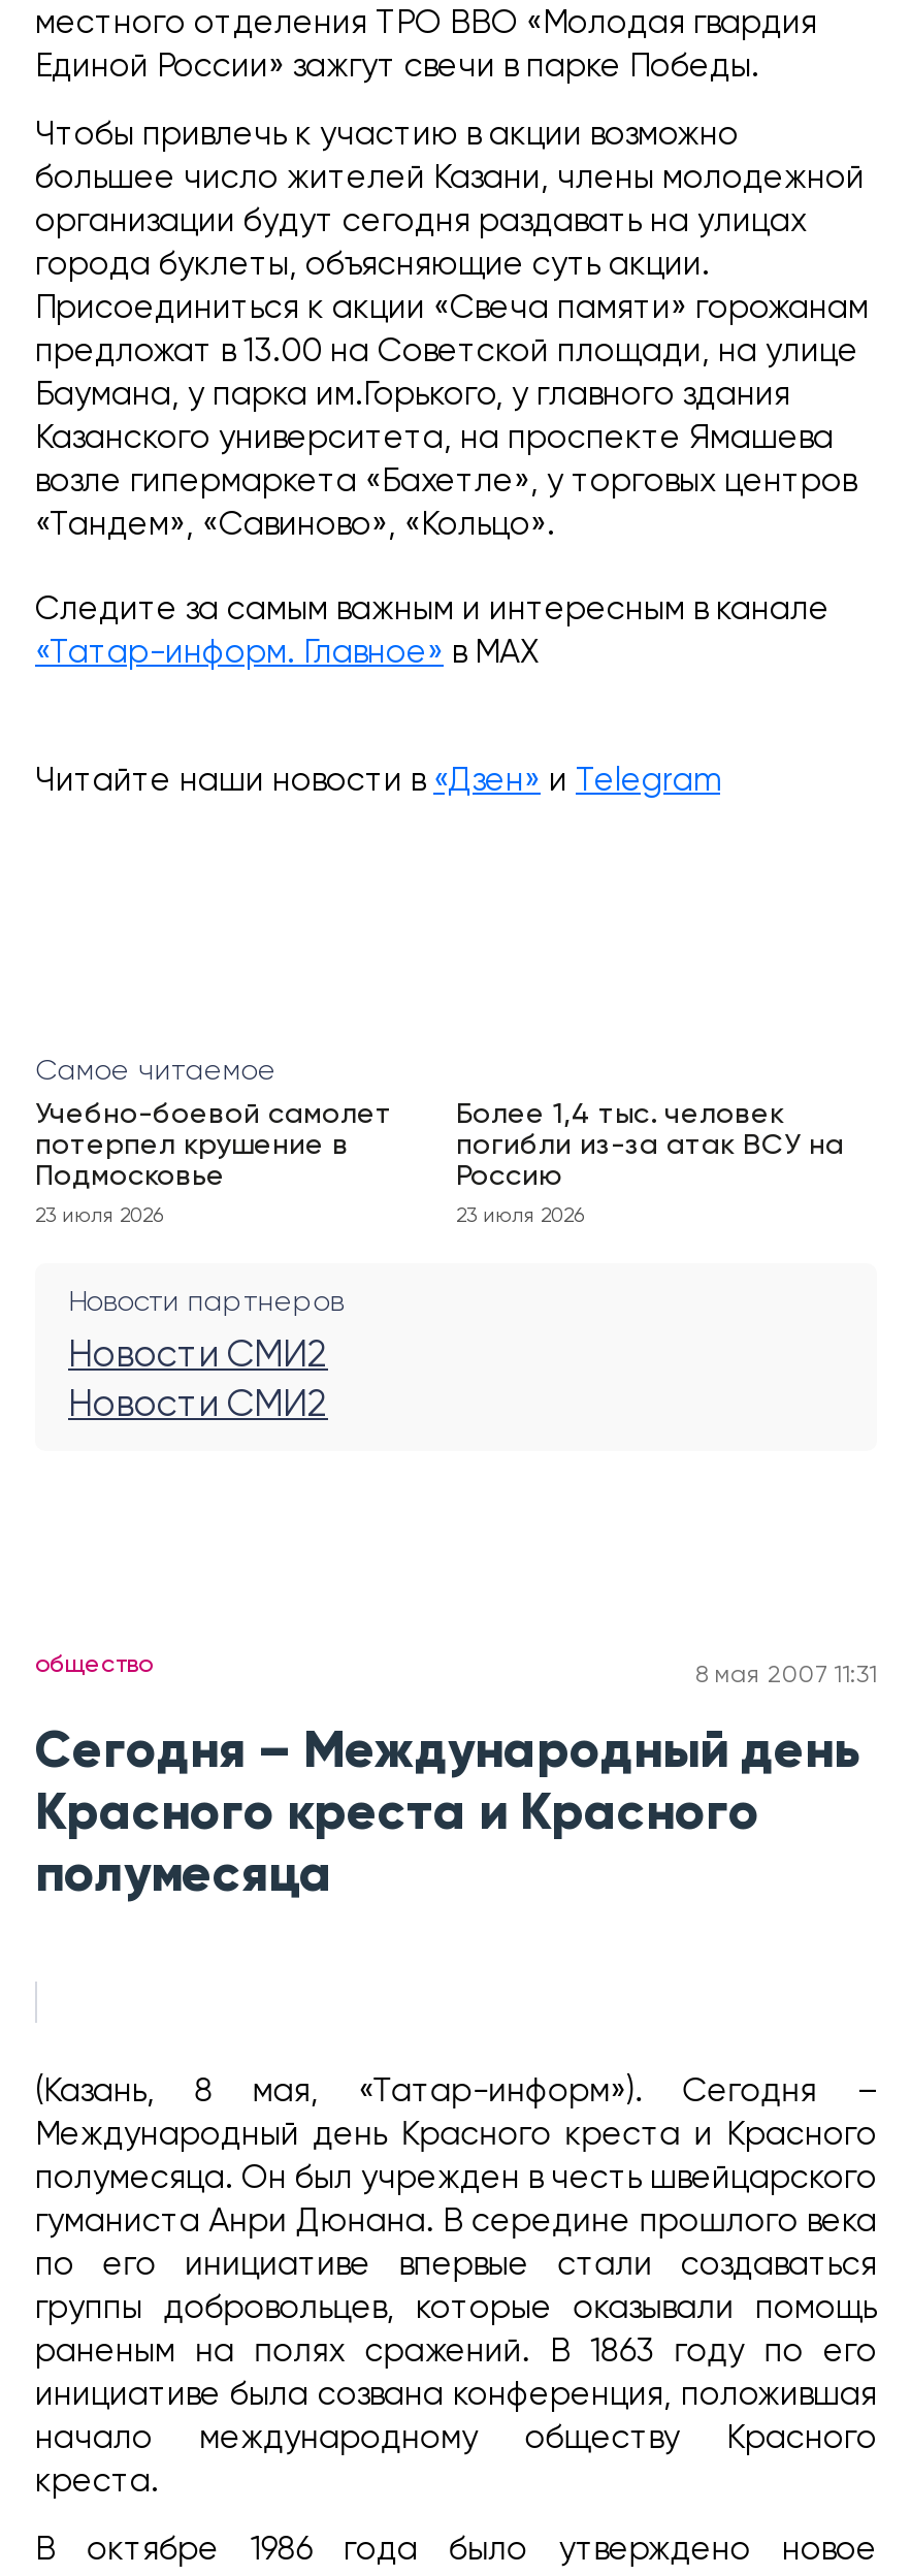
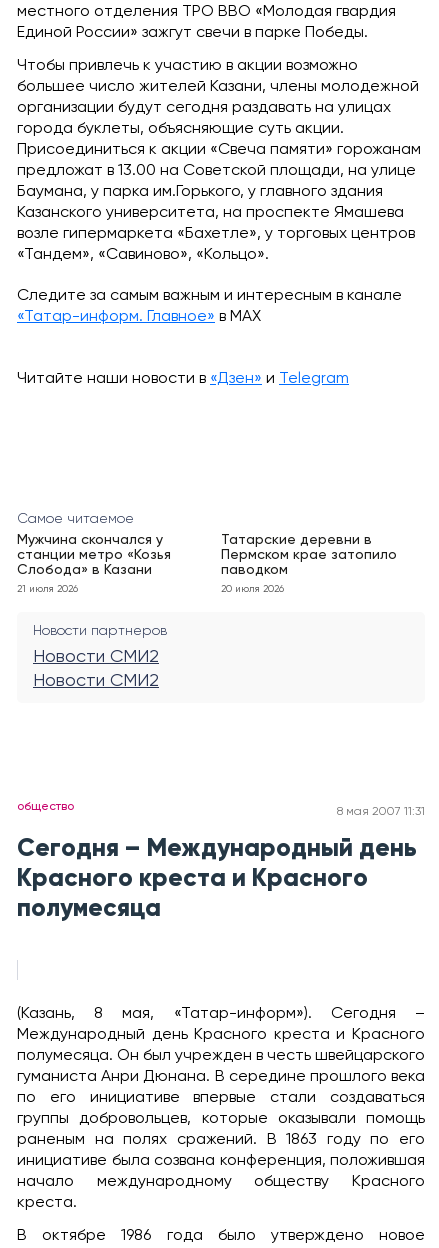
[35,1100,392,1191] Учебно-боевой самолет | потерпел крушение в | Подмосковье -> [17,533,171,577] Мужчина скончался у | станции метро «Козья | Слобода» в Казани
[456,1100,844,1191] Более 1,4 тыс. человек | погибли из-за атак ВСУ на | Россию -> [221,533,397,577] Татарские деревни в | Пермском крае затопило | паводком
[35,1205,163,1226] 23 июля 2026 -> [17,584,78,594] 21 июля 2026
[456,1205,584,1226] 23 июля 2026 -> [221,584,284,594] 20 июля 2026

